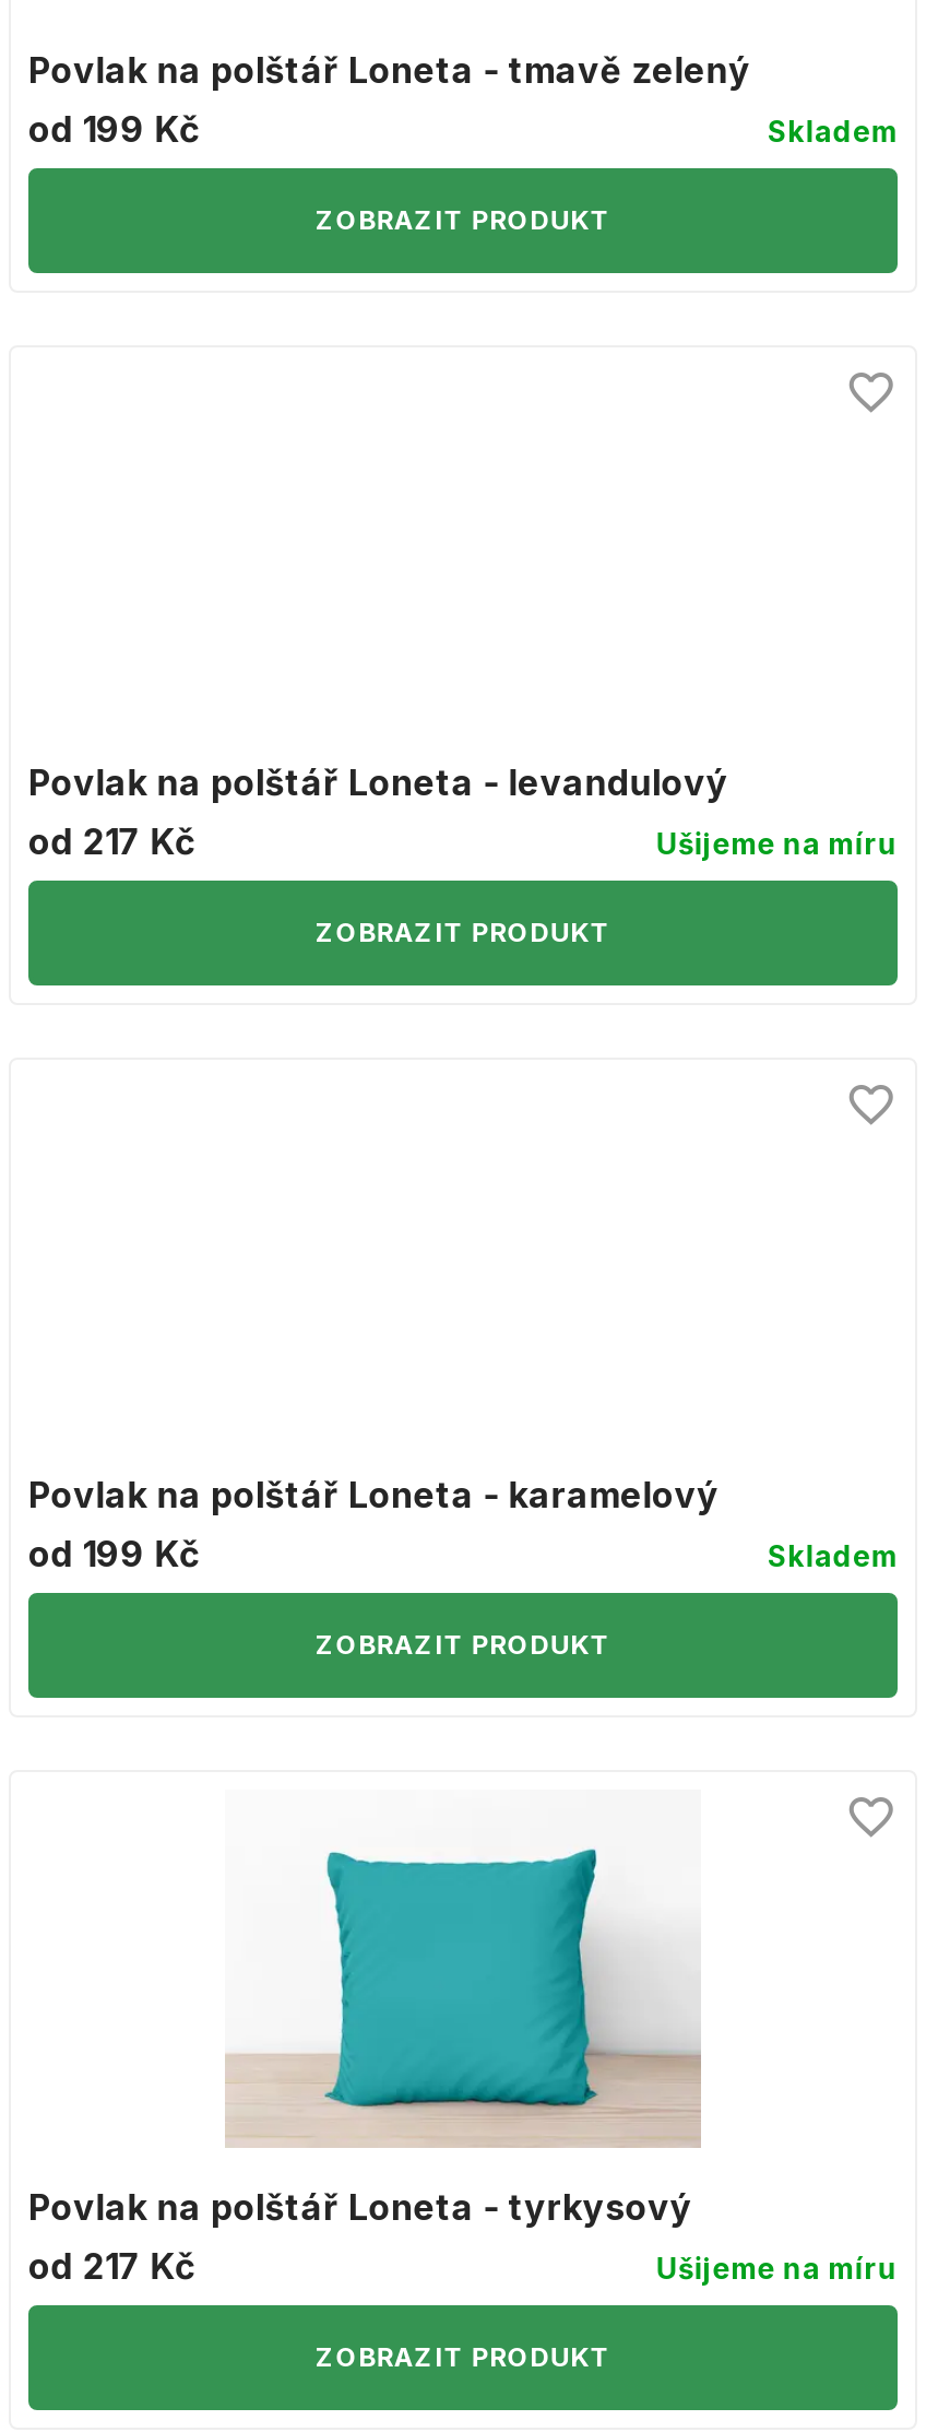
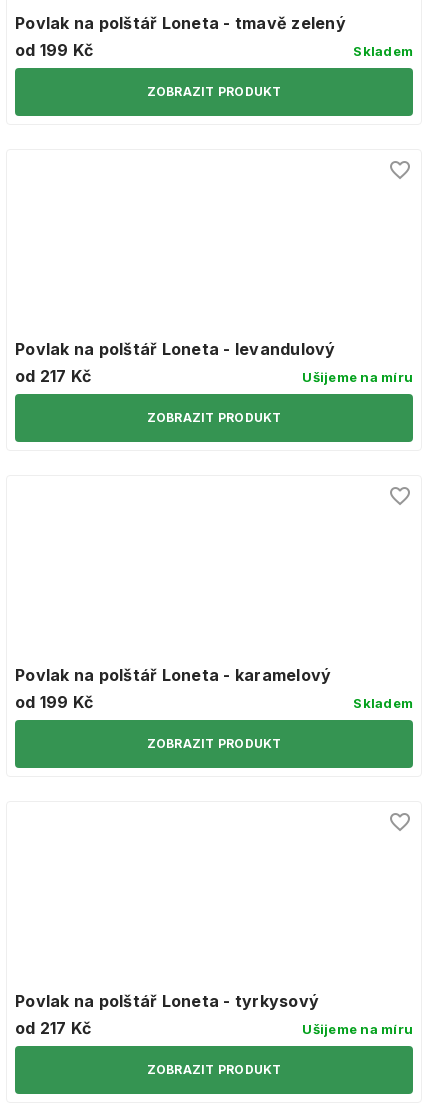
[225,1846,703,2148] [image] -> none

